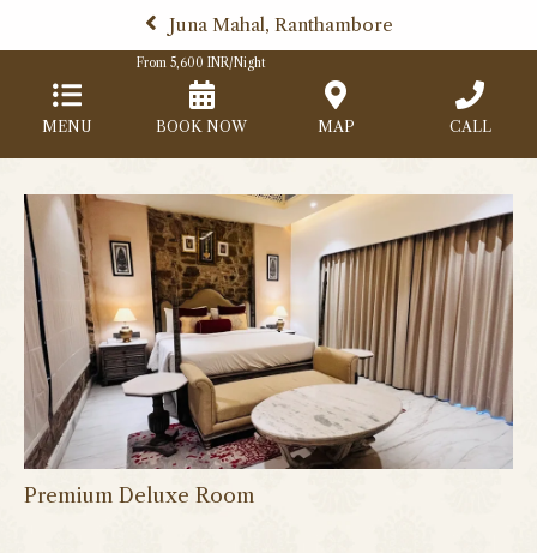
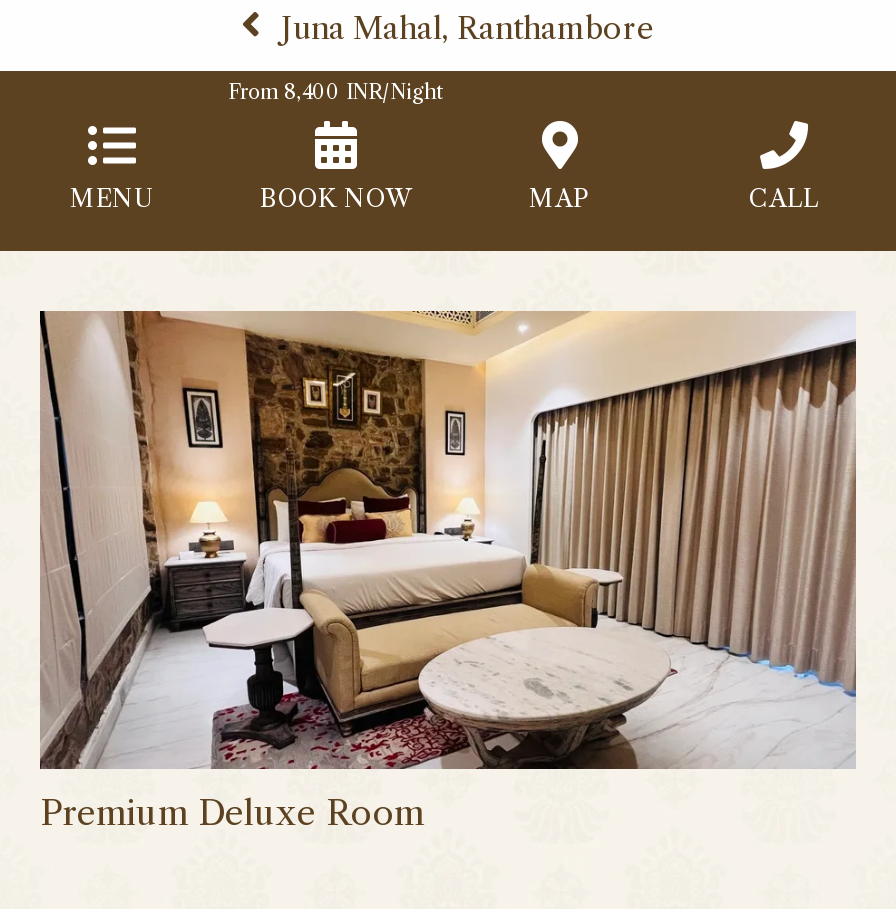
[137,55,266,71] From 5,600 INR/Night -> [228,79,444,105] From 8,400 INR/Night

